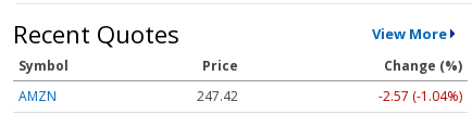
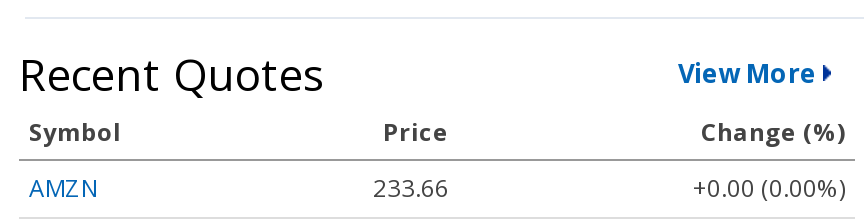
[197,86,238,105] 247.42 -> [373,170,449,204] 233.66
[378,86,462,105] -2.57 (-1.04%) -> [693,170,845,204] +0.00 (0.00%)

